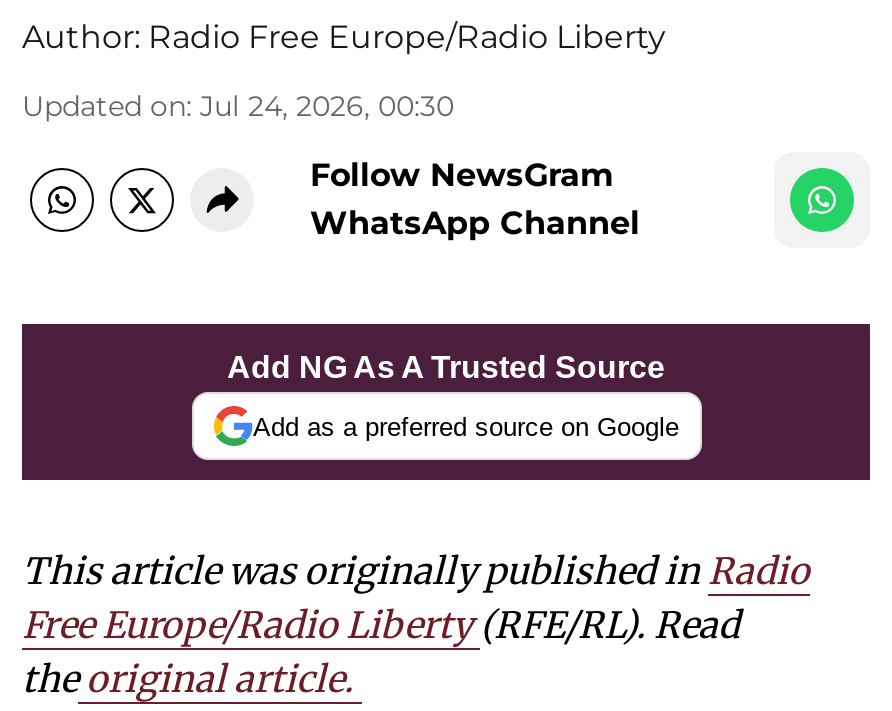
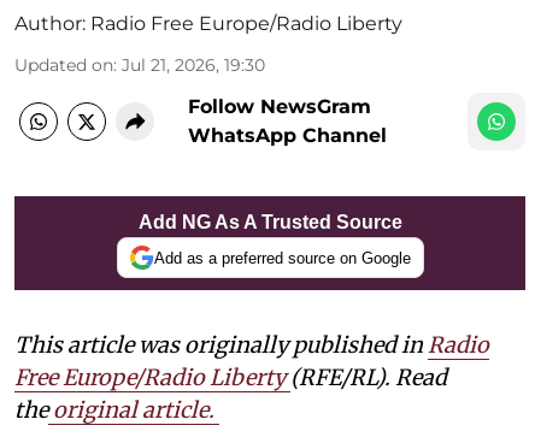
[22,88,454,124] Updated on: Jul 24, 2026, 00:30 -> [14,55,265,76] Updated on: Jul 21, 2026, 19:30

